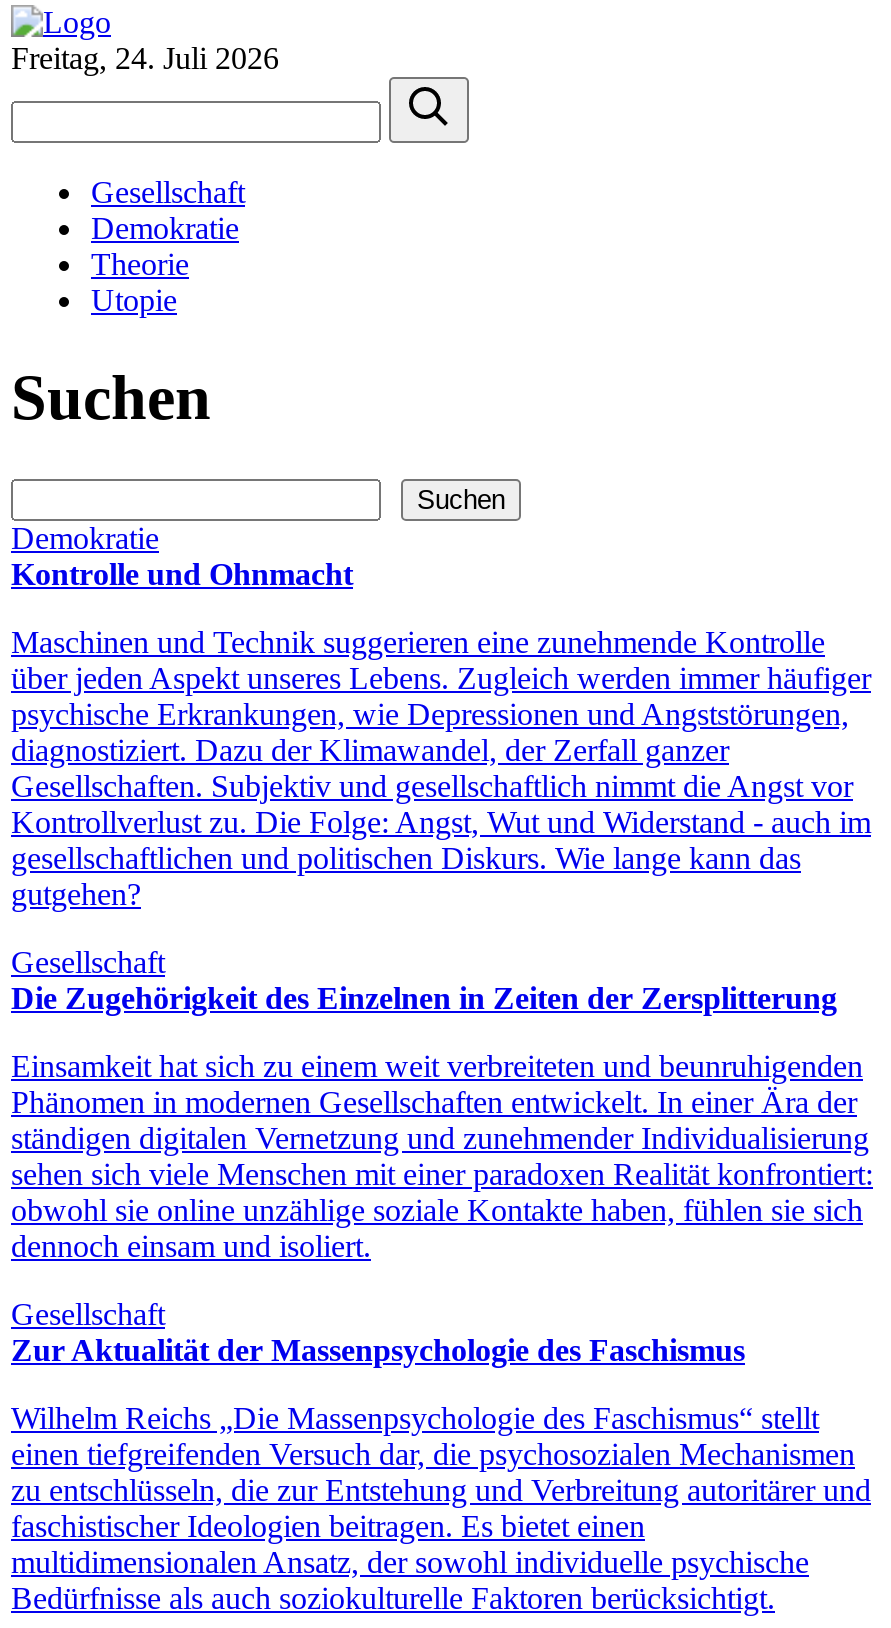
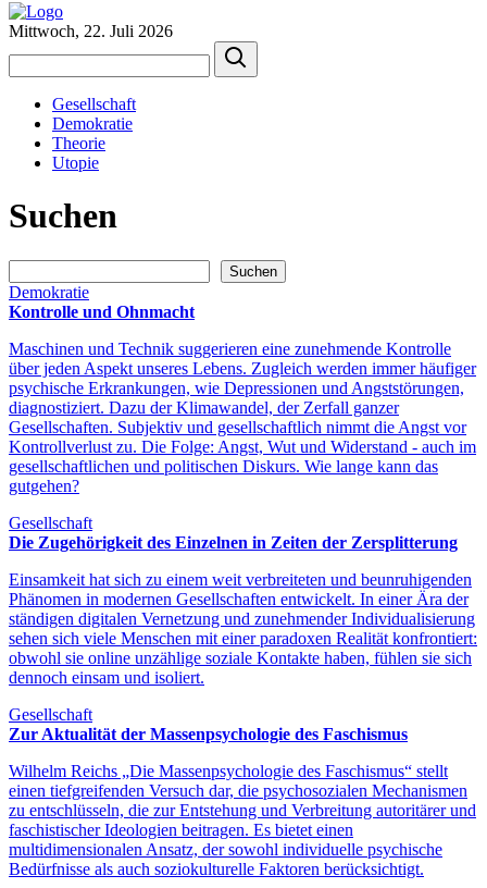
[11,41,279,75] Freitag, 24. Juli 2026 -> [9,22,173,40] Mittwoch, 22. Juli 2026

